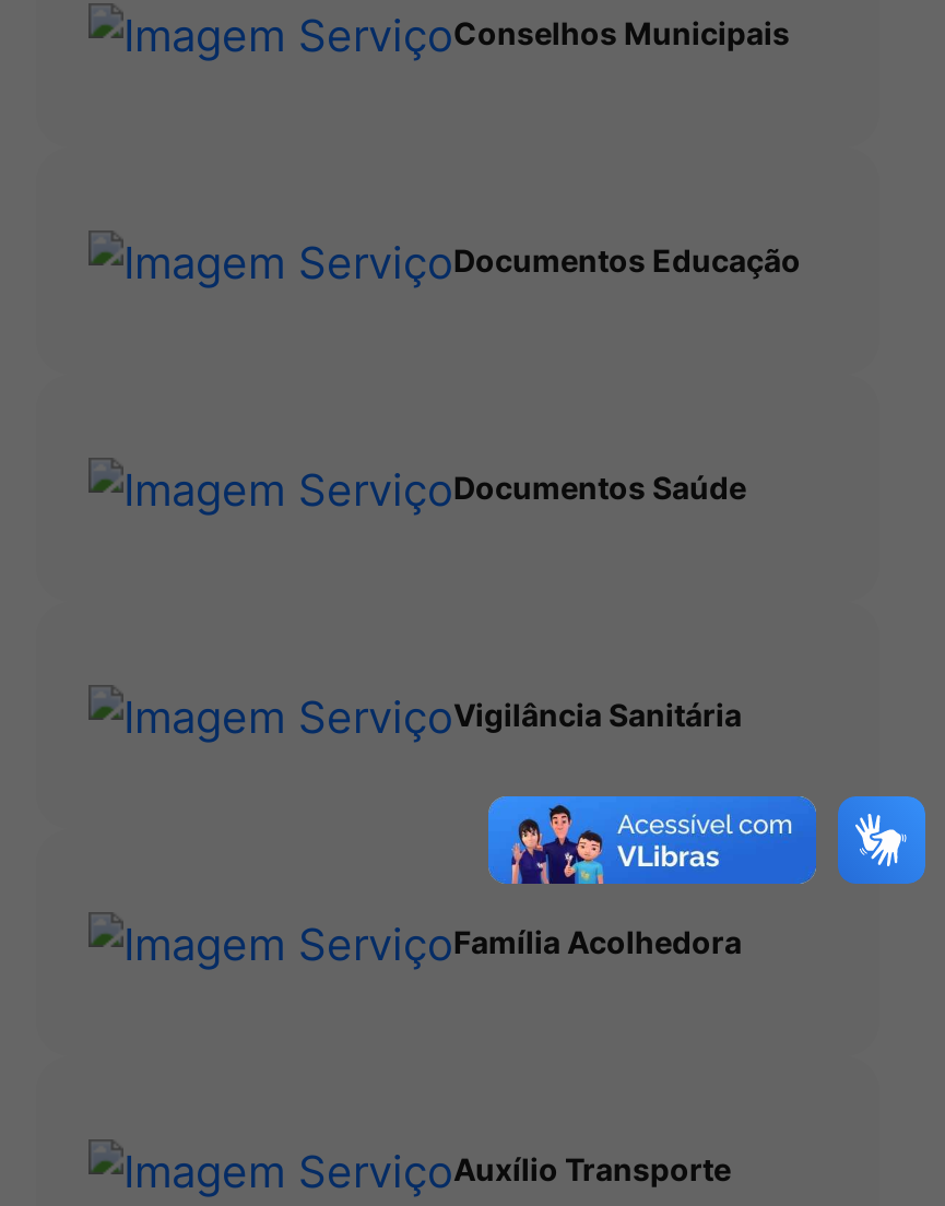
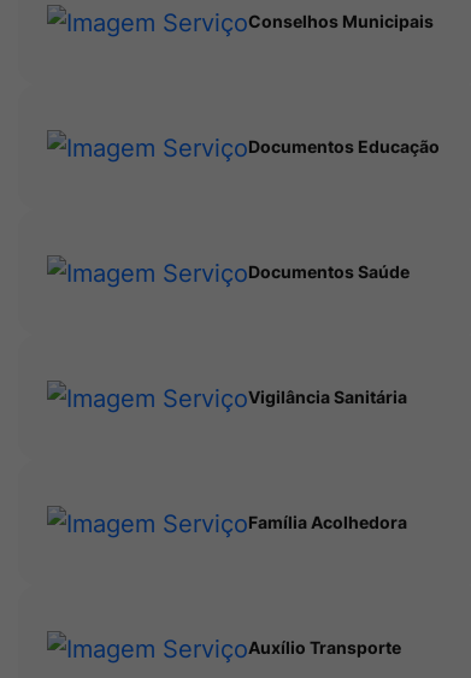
[486,794,818,886] [image] -> none
[836,794,928,886] [image] -> none

